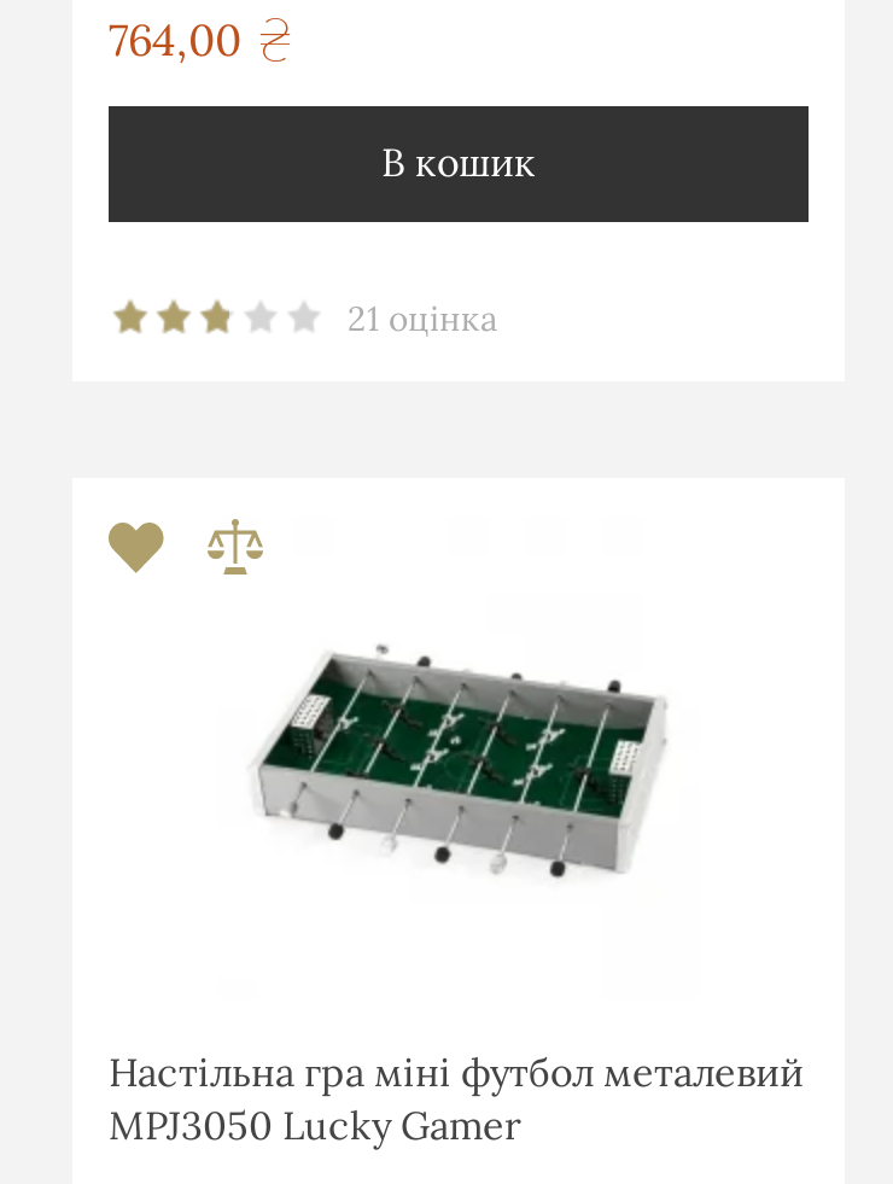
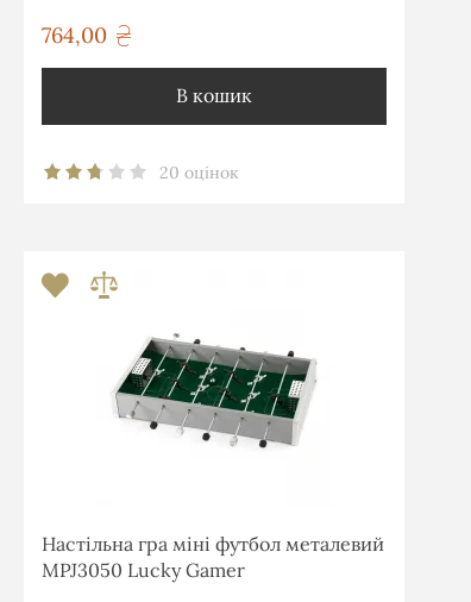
[348,297,497,340] 21 оцінка -> [159,162,239,183] 20 оцінок

